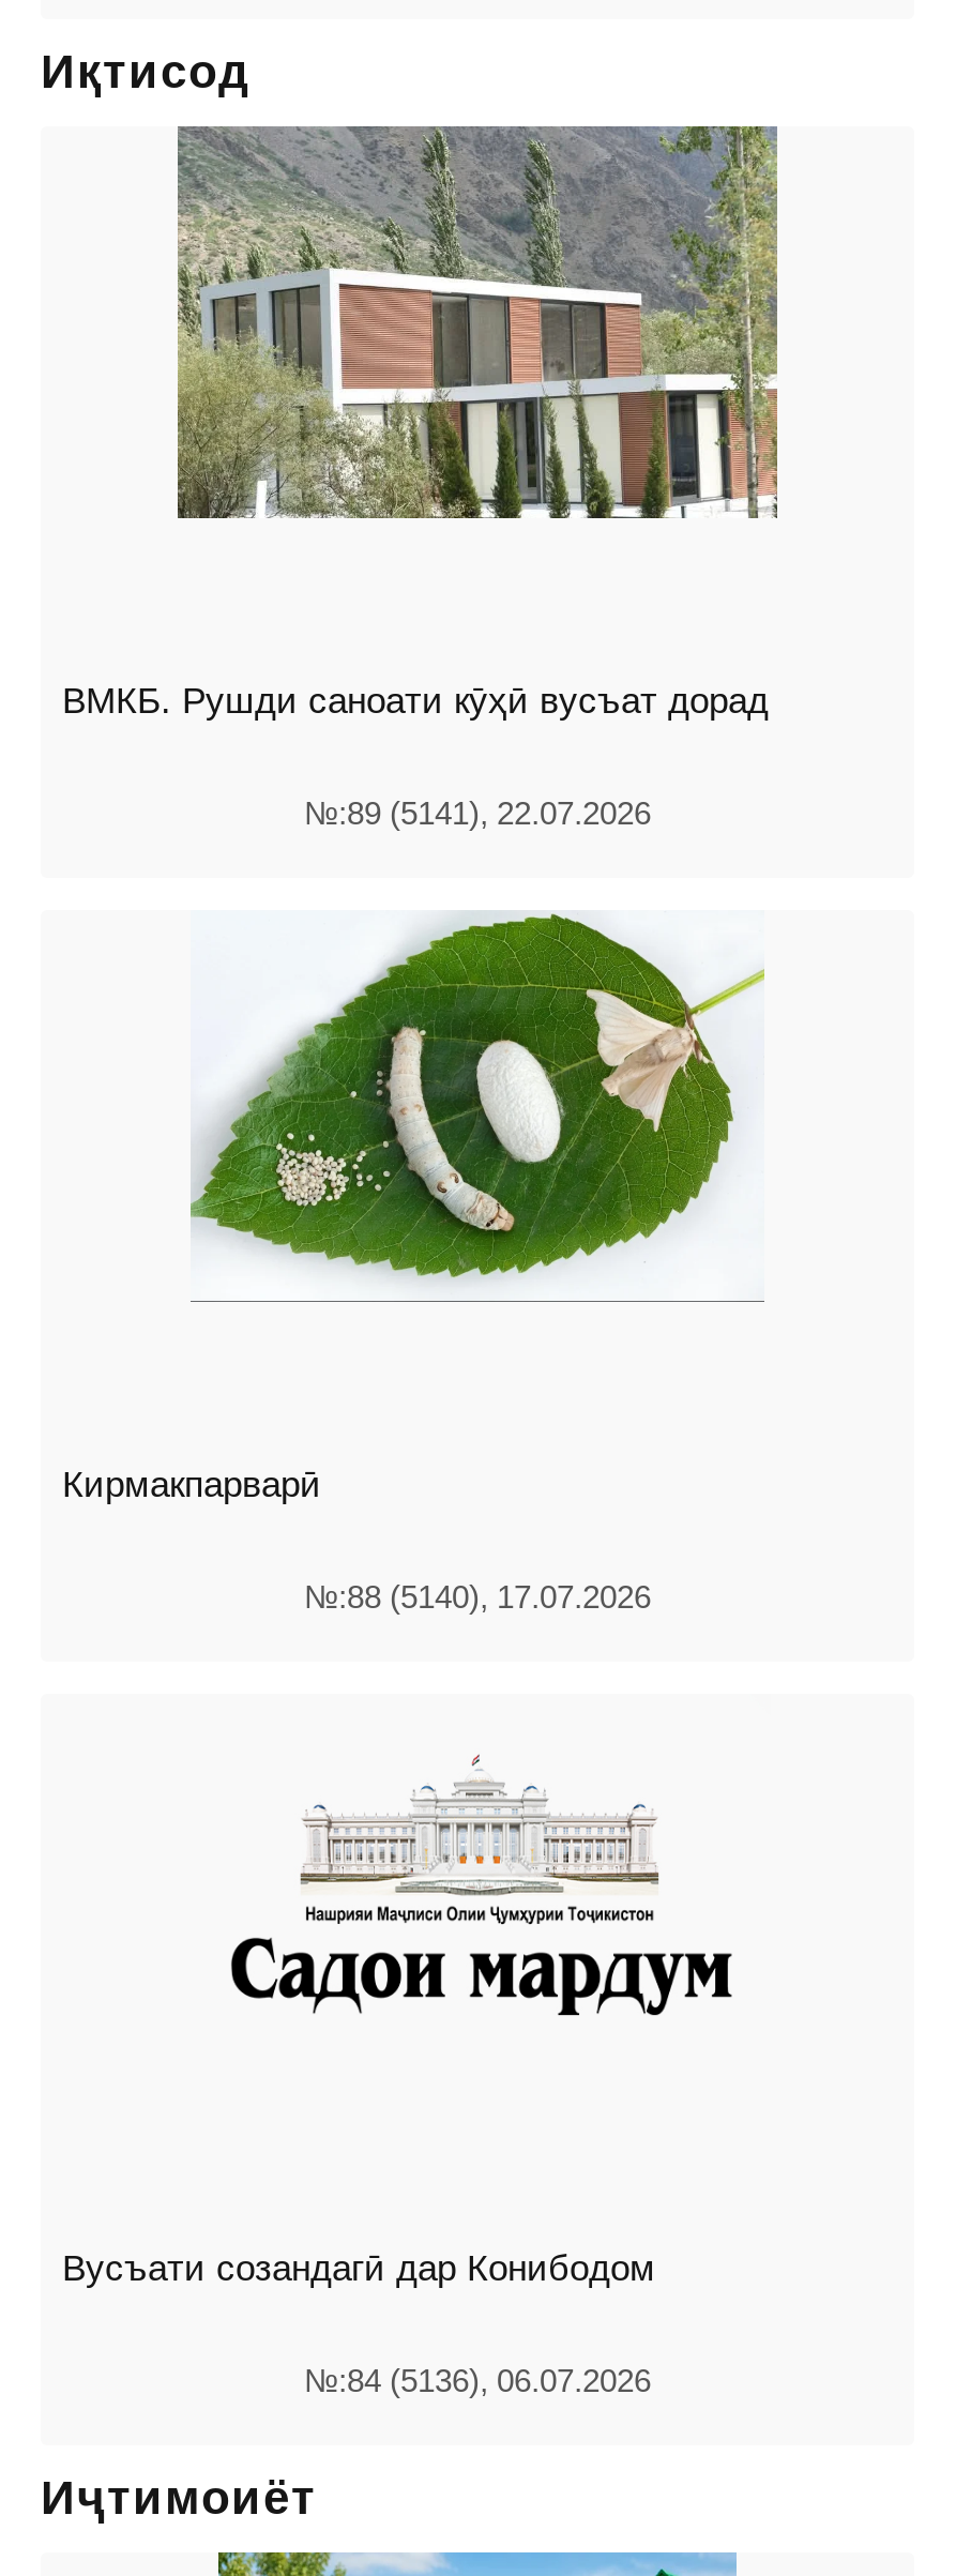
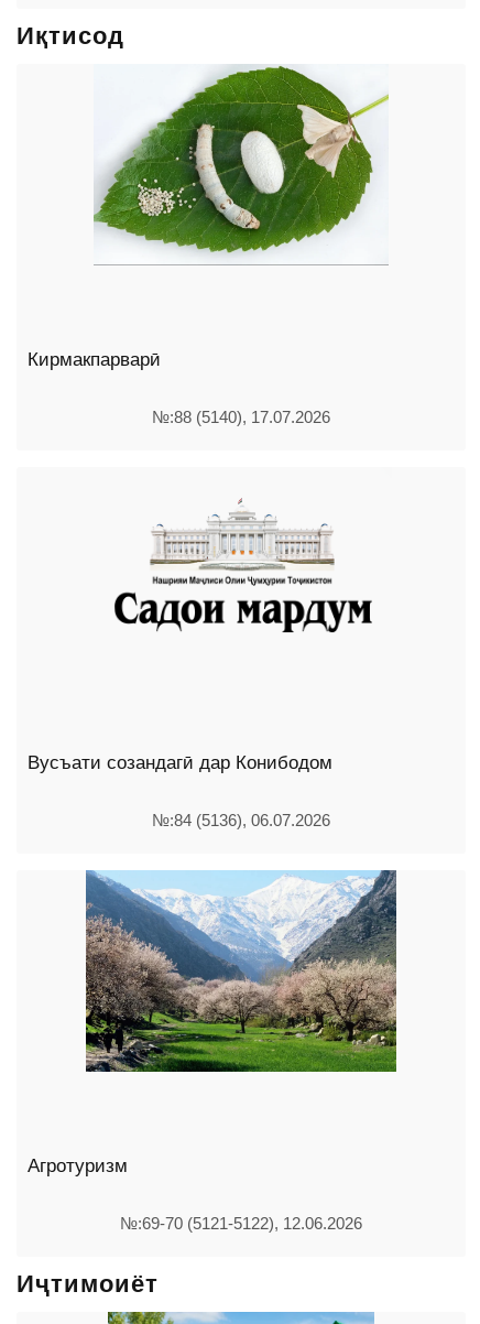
[176,124,779,520] [image] -> none
[62,681,769,831] ВМКБ. Рушди саноати кӯҳӣ вусъат дорад | №:89 (5141), 22.07.2026 -> none
moved [188,910,764,1291] -> [92,64,389,260]: [image]
moved [62,1464,657,2397] -> [28,349,334,829]: [image] | Кирмакпарварӣ | №:88 (5140), 17.07.2026 | Вусъати созандагӣ дар Конибодом | №:84 (5136), 06.07.2026
none -> [28,1155,362,1232] Агротуризм | №:69-70 (5121-5122), 12.06.2026
none -> [85,869,397,1073] [image]

